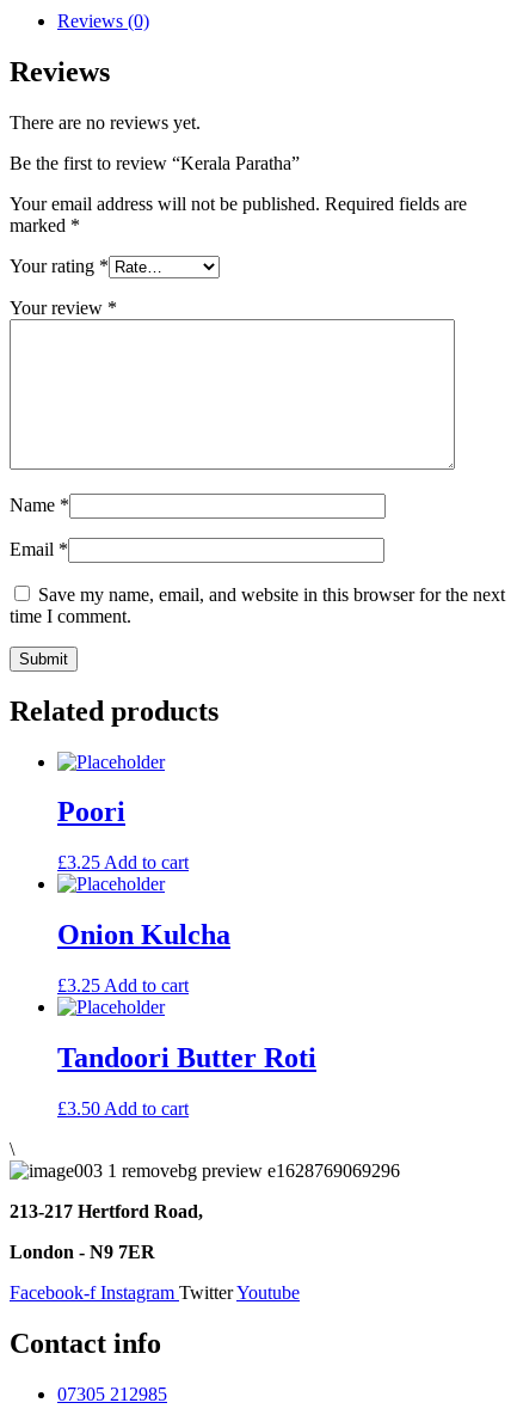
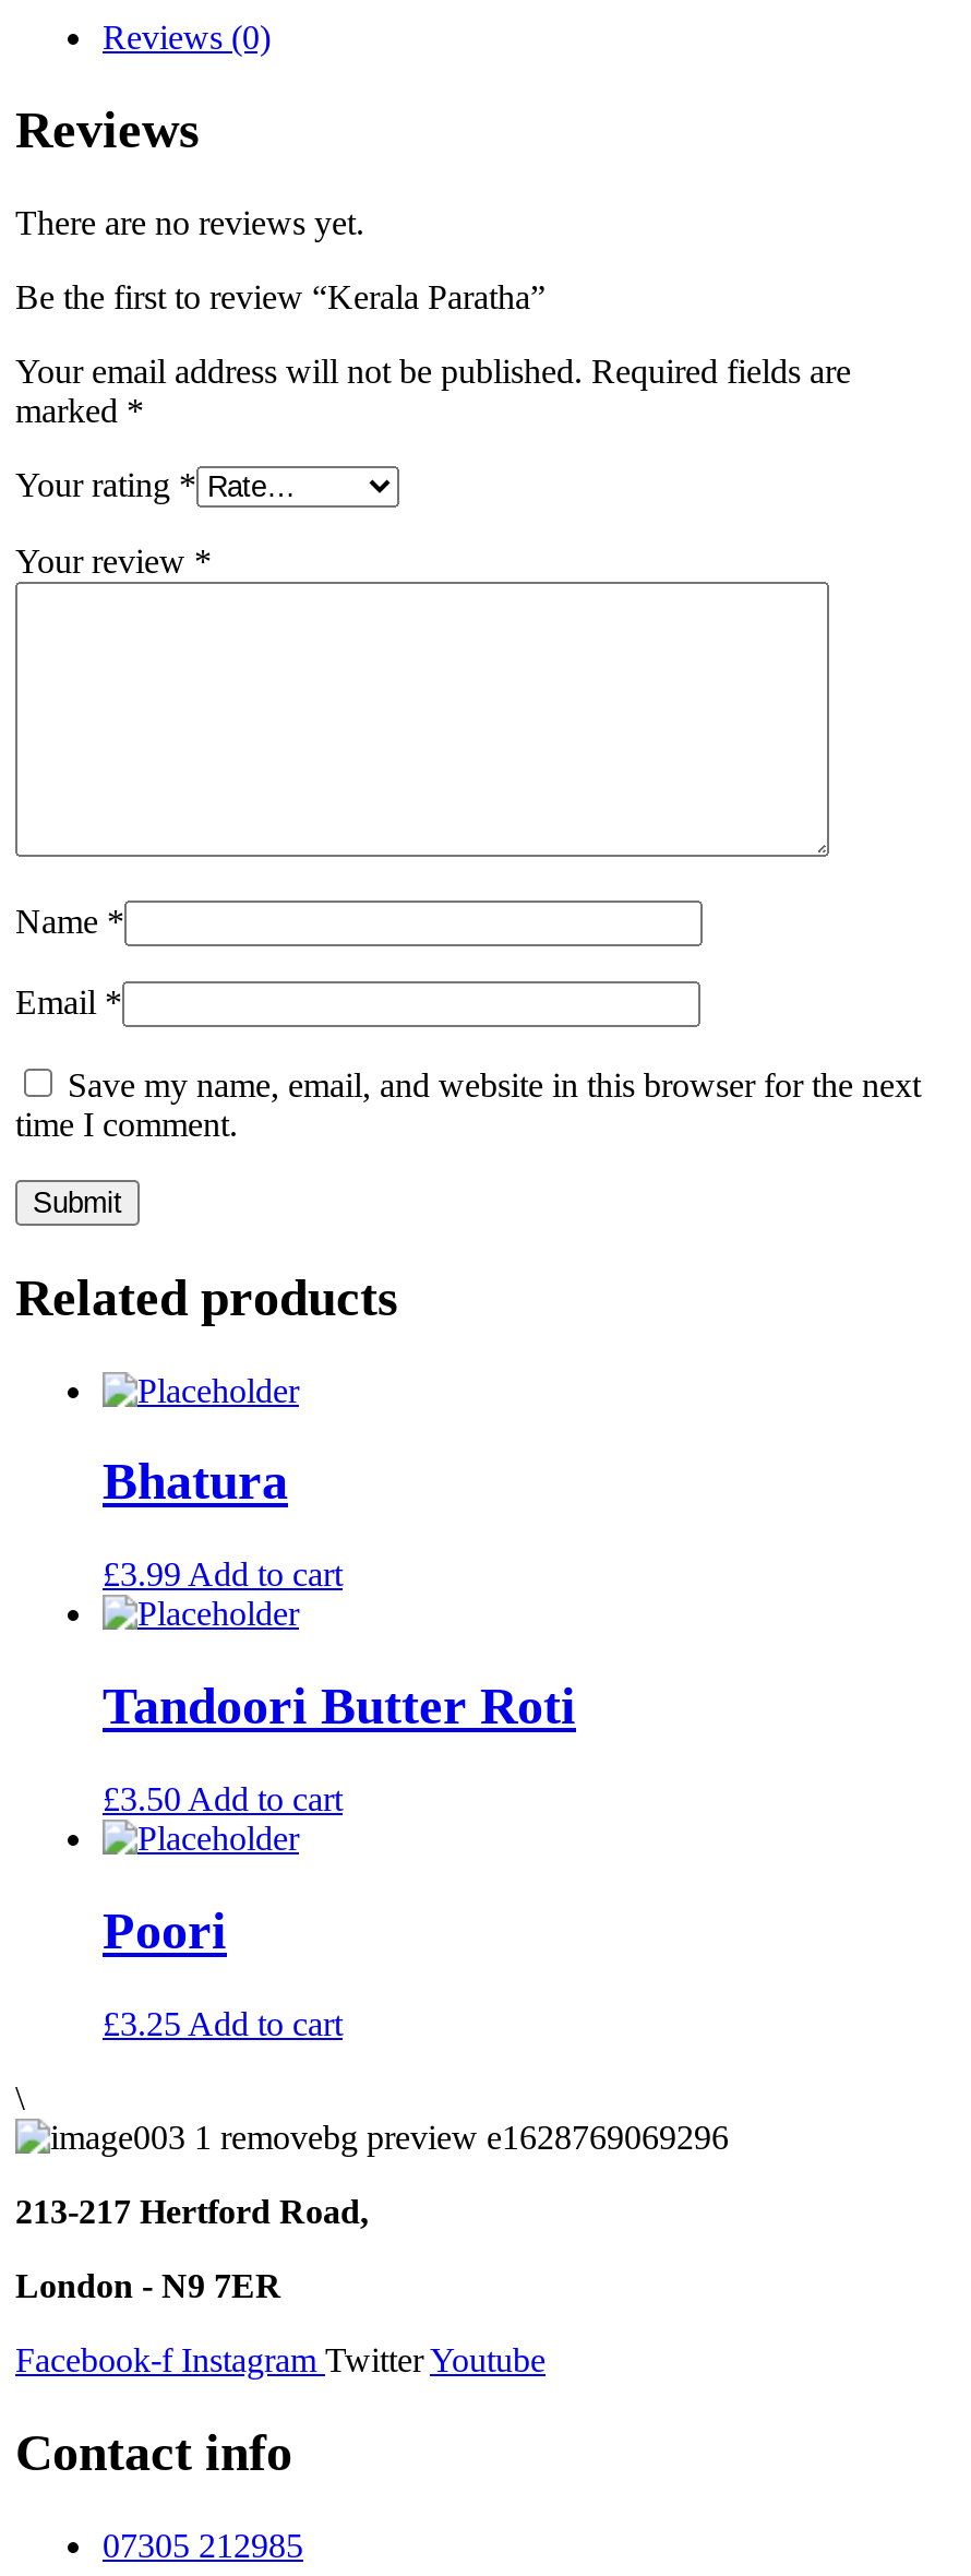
none -> [103,1454,343,1593] Bhatura | £3.99 Add to cart
moved [57,796,189,873] -> [103,1903,343,2042]: Poori | £3.25 Add to cart
[57,919,230,996] Onion Kulcha | £3.25 Add to cart -> none
moved [57,1042,316,1118] -> [103,1678,576,1818]: Tandoori Butter Roti | £3.50 Add to cart

